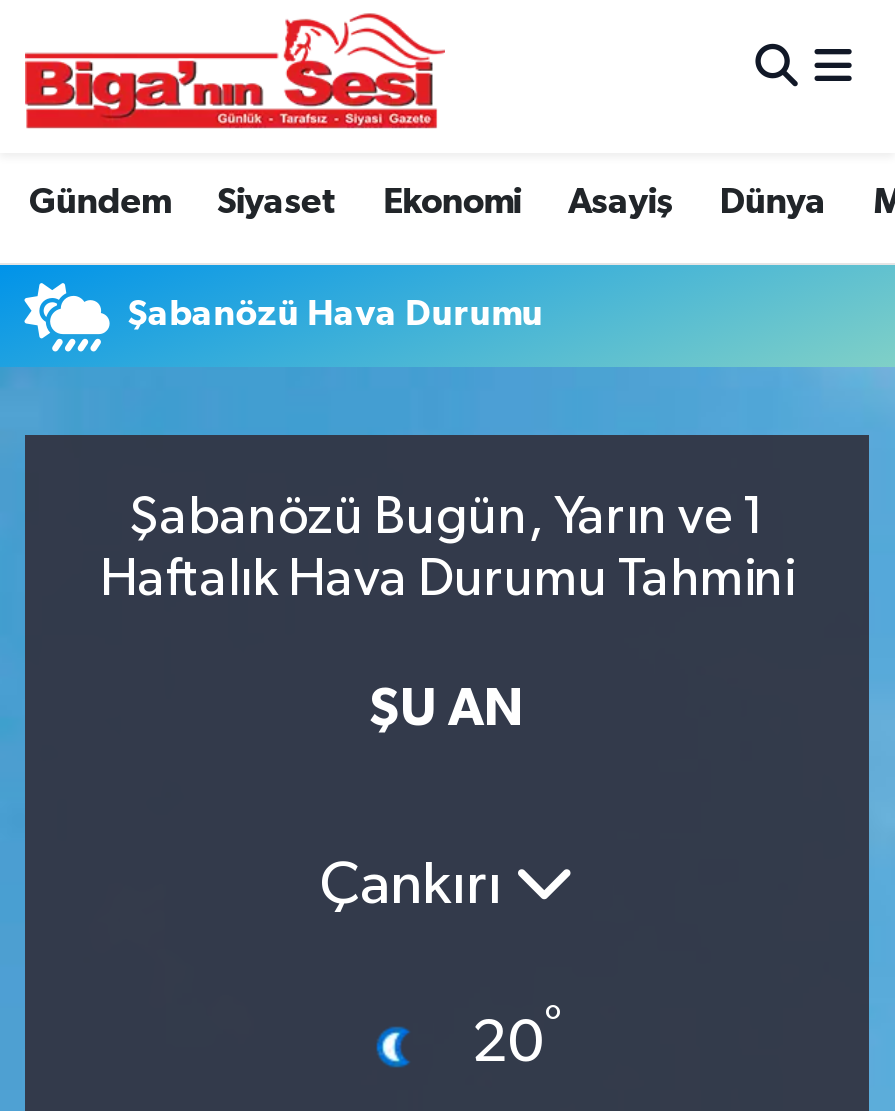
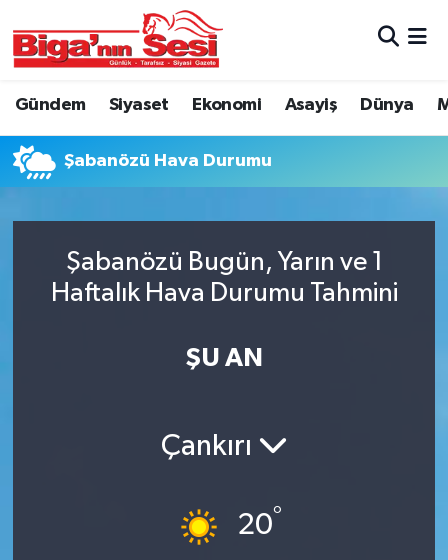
[363,1013,431,1081] [image] -> [180,508,218,546] [image]

